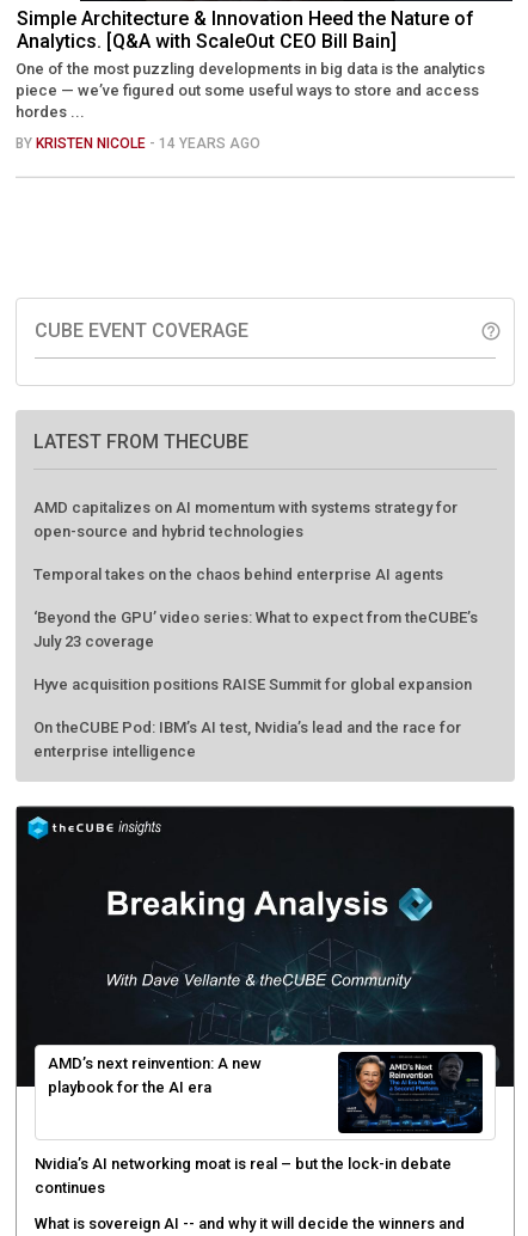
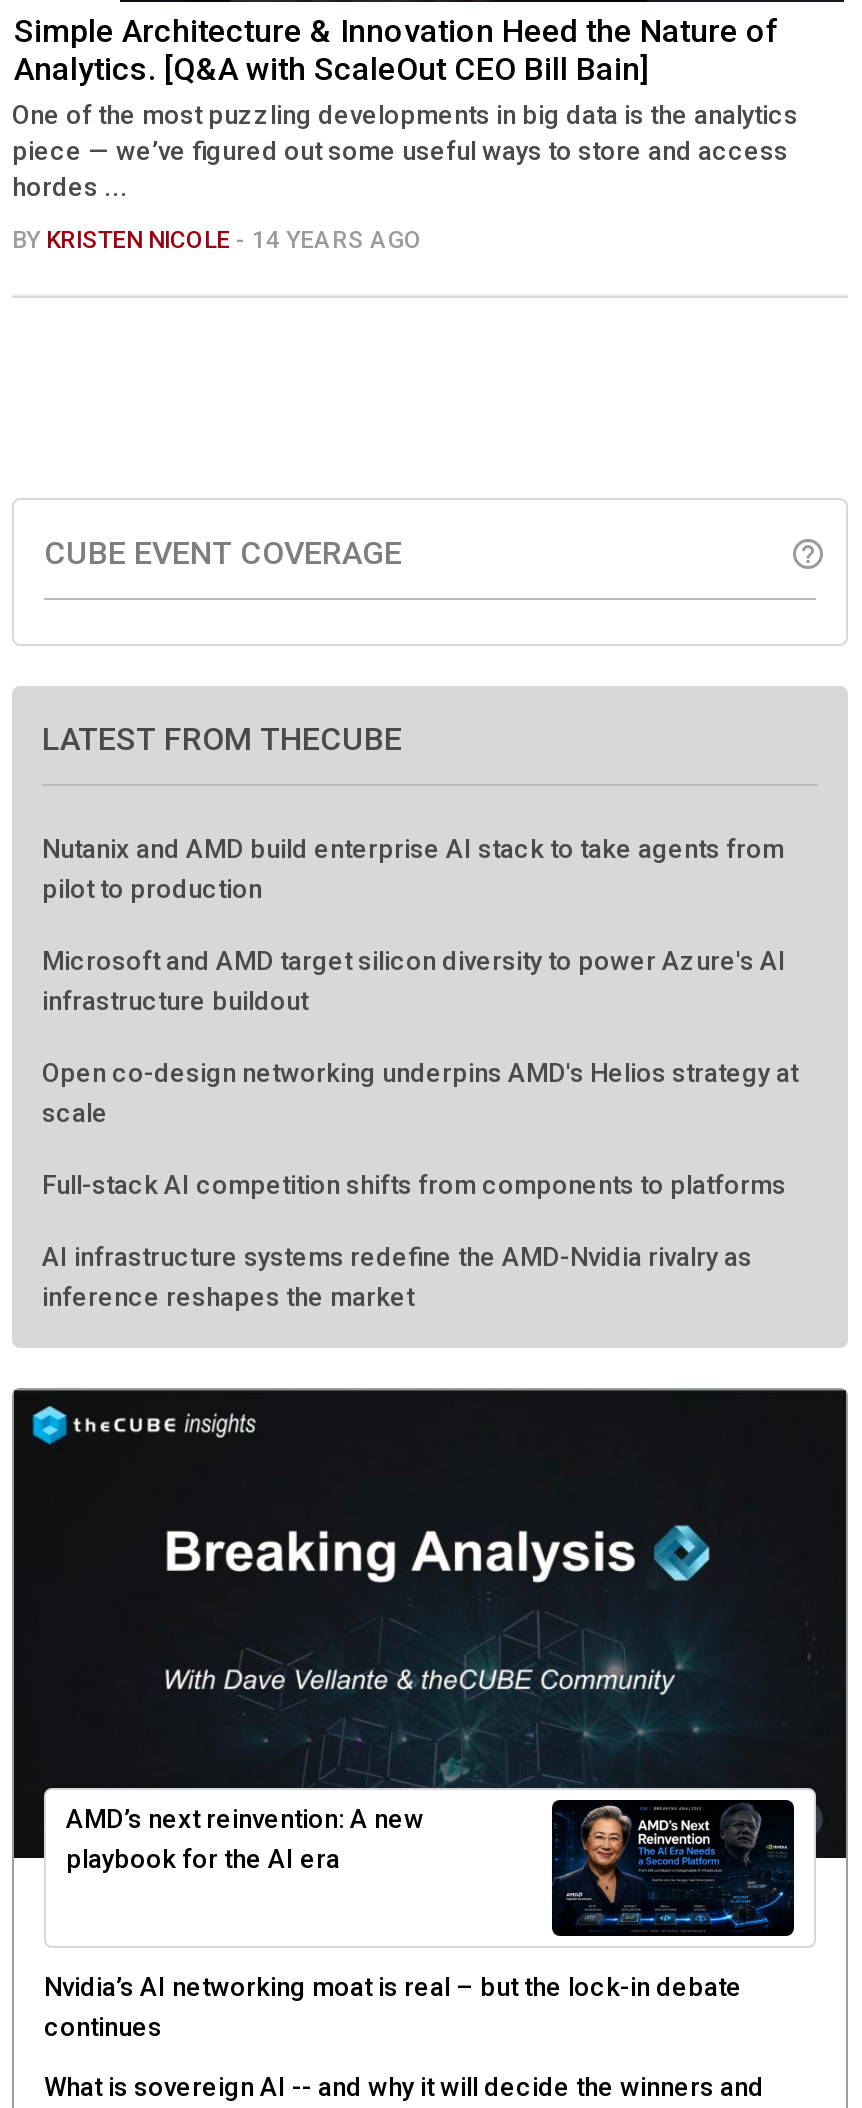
[33,498,458,540] AMD capitalizes on AI momentum with systems strategy for | open-source and hybrid technologies -> [42,833,784,903] Nutanix and AMD build enterprise AI stack to take agents from | pilot to production
[33,565,443,583] Temporal takes on the chaos behind enterprise AI agents -> [42,945,786,1015] Microsoft and AMD target silicon diversity to power Azure's AI | infrastructure buildout
[33,608,478,650] ‘Beyond the GPU’ video series: What to expect from theCUBE’s | July 23 coverage -> [42,1057,798,1127] Open co-design networking underpins AMD's Helios strategy at | scale
[33,675,472,693] Hyve acquisition positions RAISE Summit for global expansion -> [42,1169,786,1199] Full-stack AI competition shifts from components to platforms
[33,718,461,760] On theCUBE Pod: IBM’s AI test, Nvidia’s lead and the race for | enterprise intelligence -> [42,1241,752,1311] AI infrastructure systems redefine the AMD-Nvidia rivalry as | inference reshapes the market

